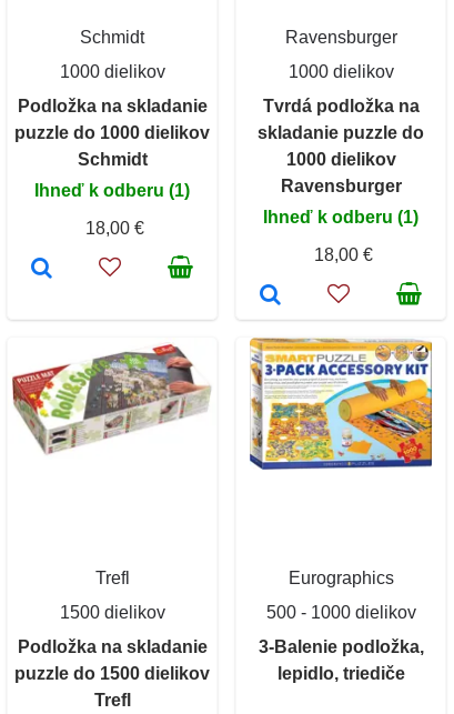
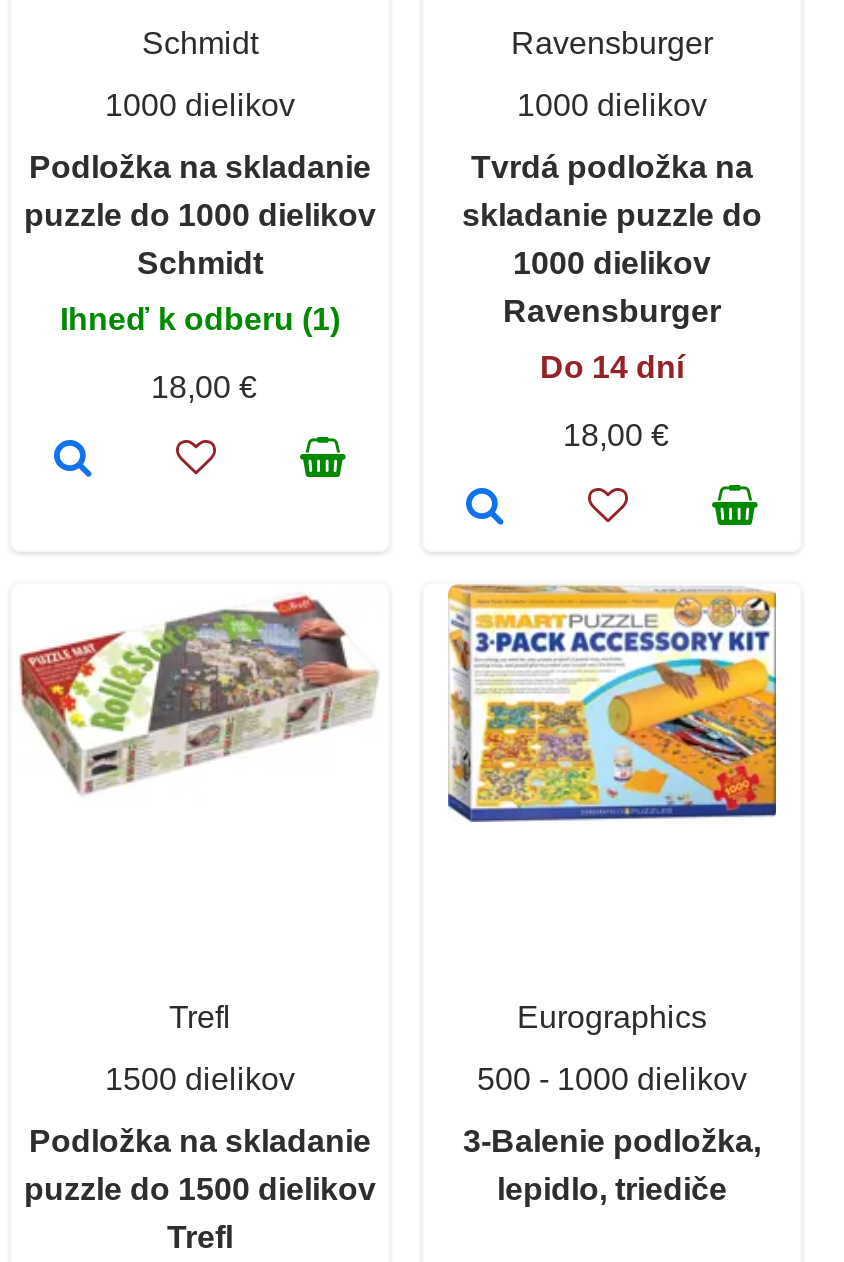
[263,208,418,227] Ihneď k odberu (1) -> [540,351,684,385] Do 14 dní

